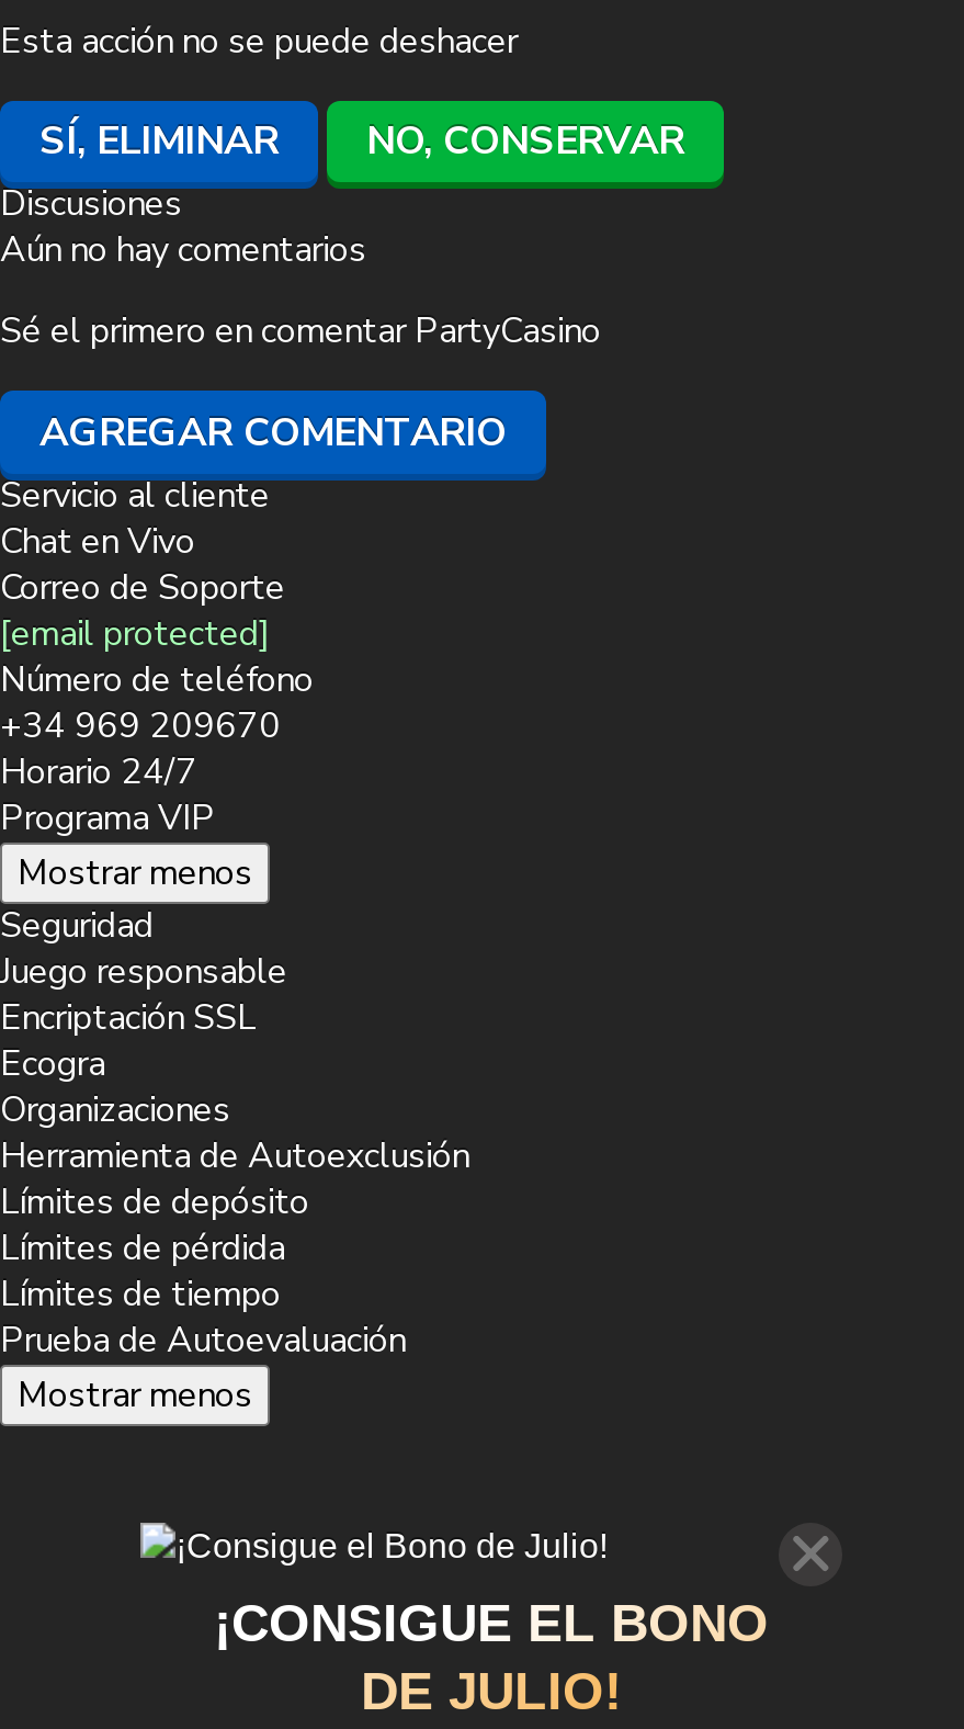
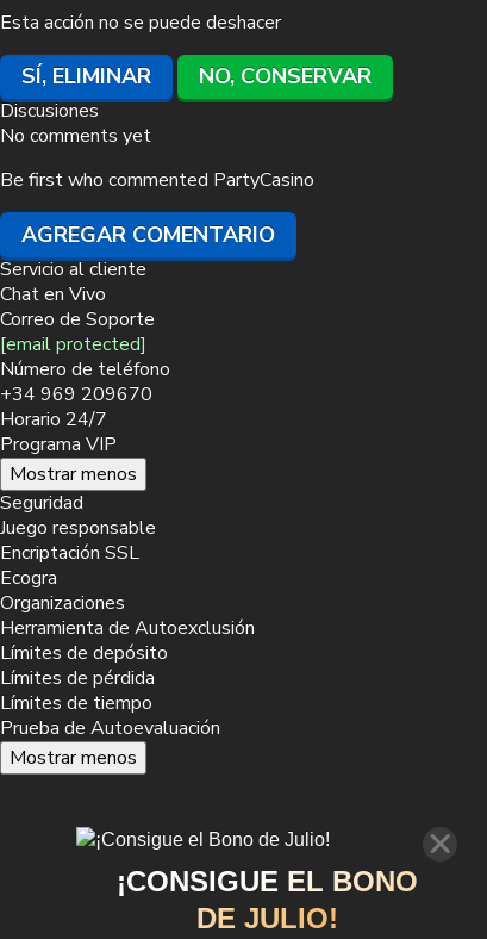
[0,226,366,274] Aún no hay comentarios -> [0,123,151,149] No comments yet
[0,307,601,355] Sé el primero en comentar PartyCasino -> [0,167,314,193] Be first who commented PartyCasino

